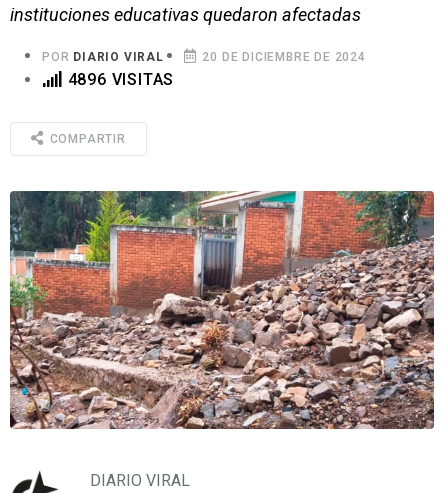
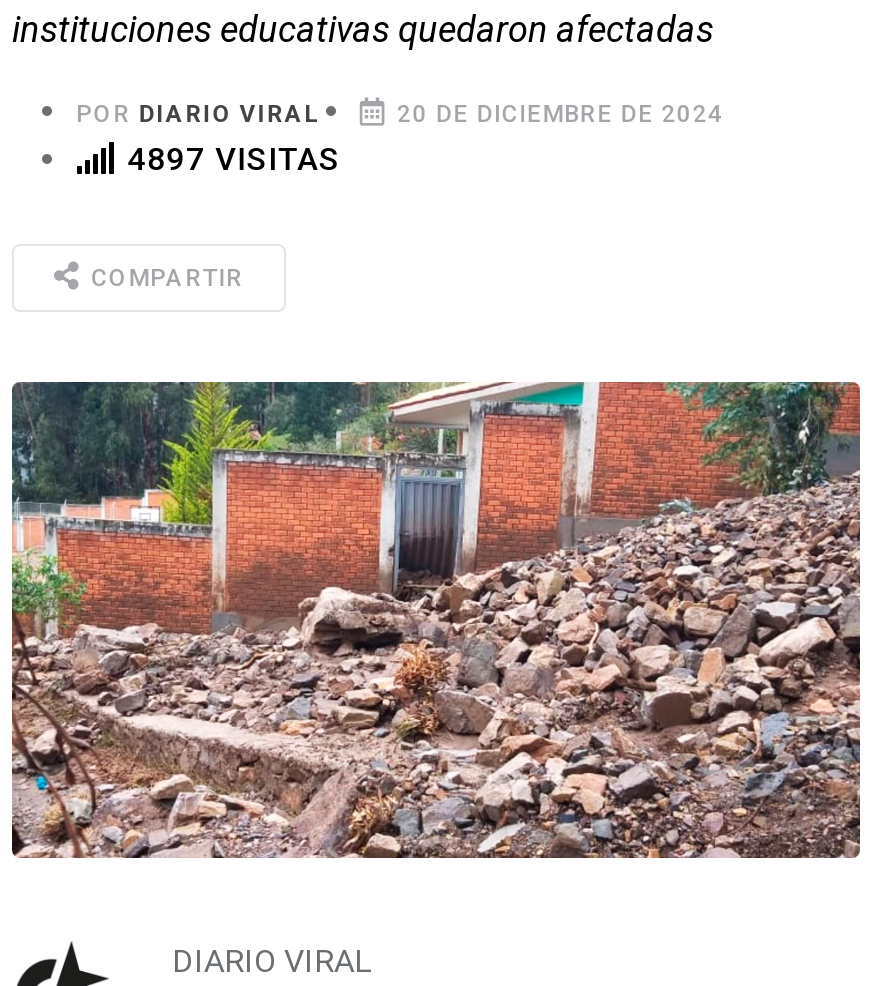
[63,70,174,89] 4896 VISITAS -> [118,140,340,178] 4897 VISITAS

